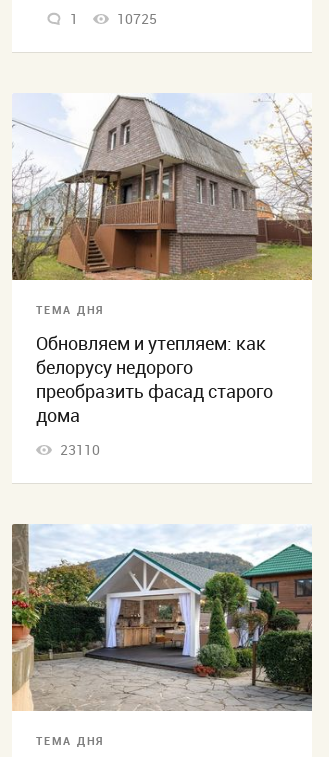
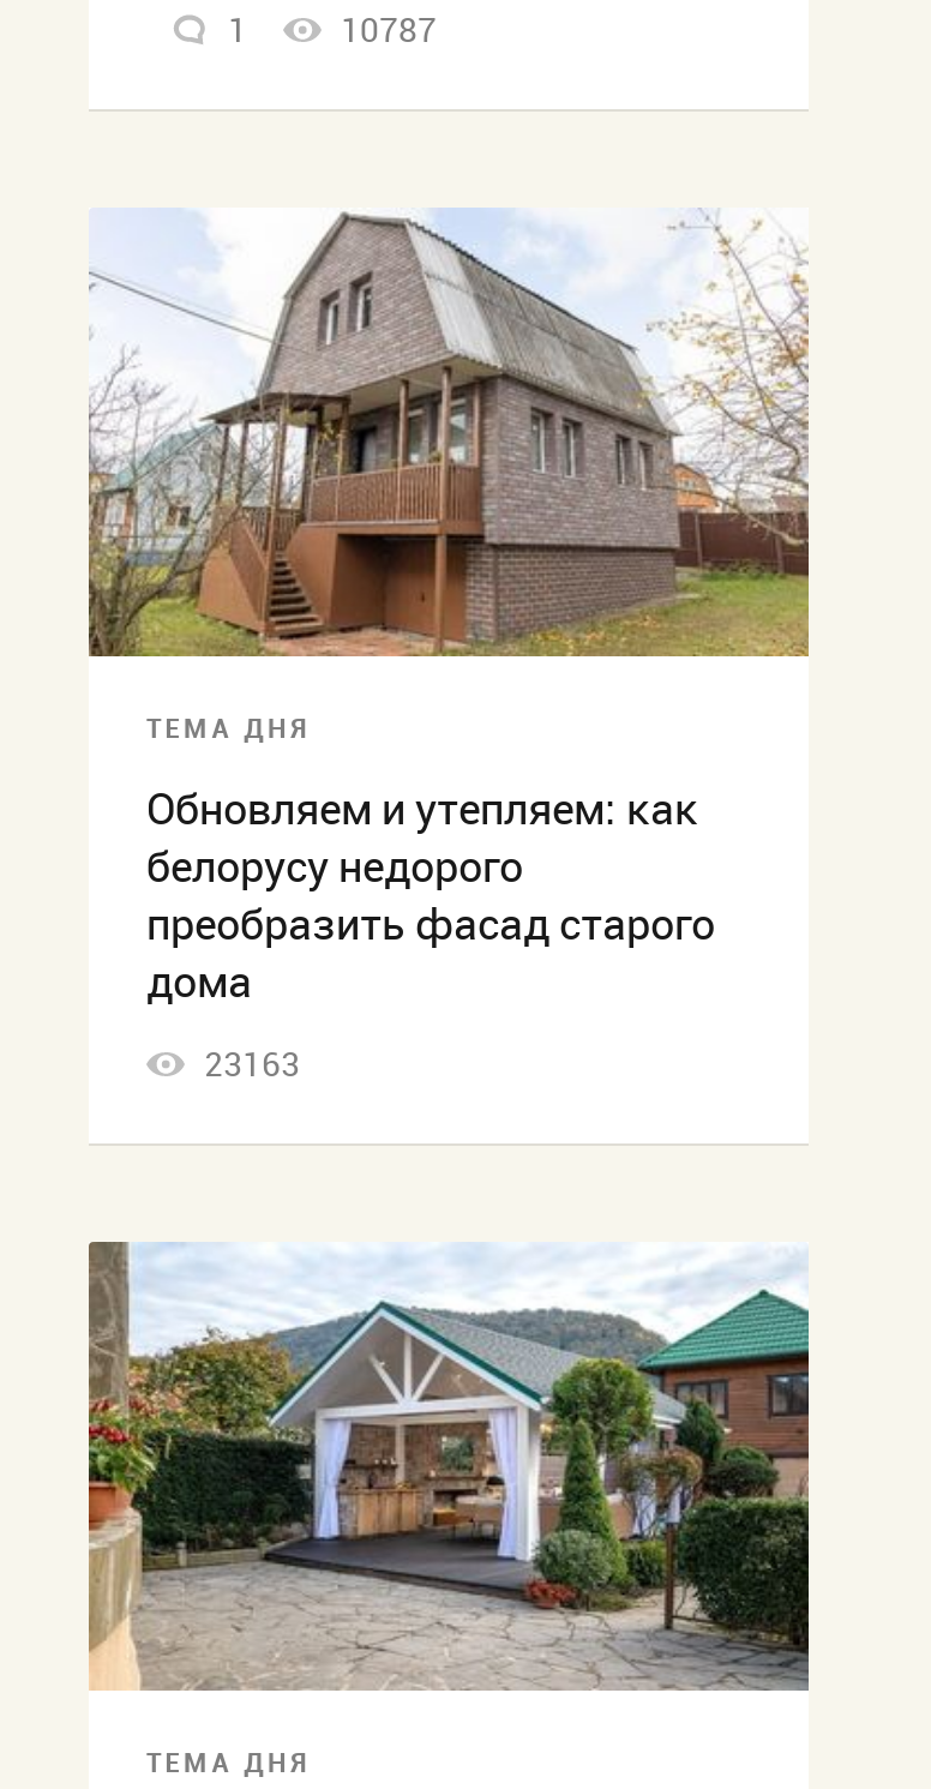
[117,11,157,27] 10725 -> [341,11,437,49] 10787
[60,442,100,458] 23110 -> [204,1045,300,1083] 23163

